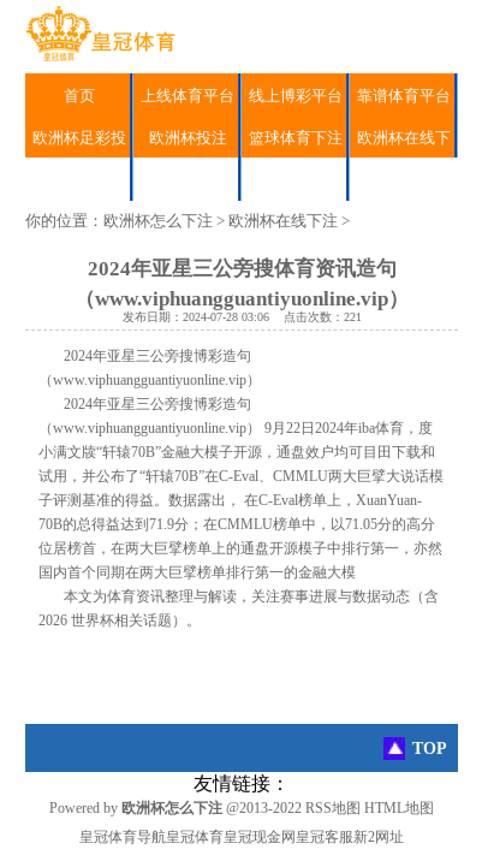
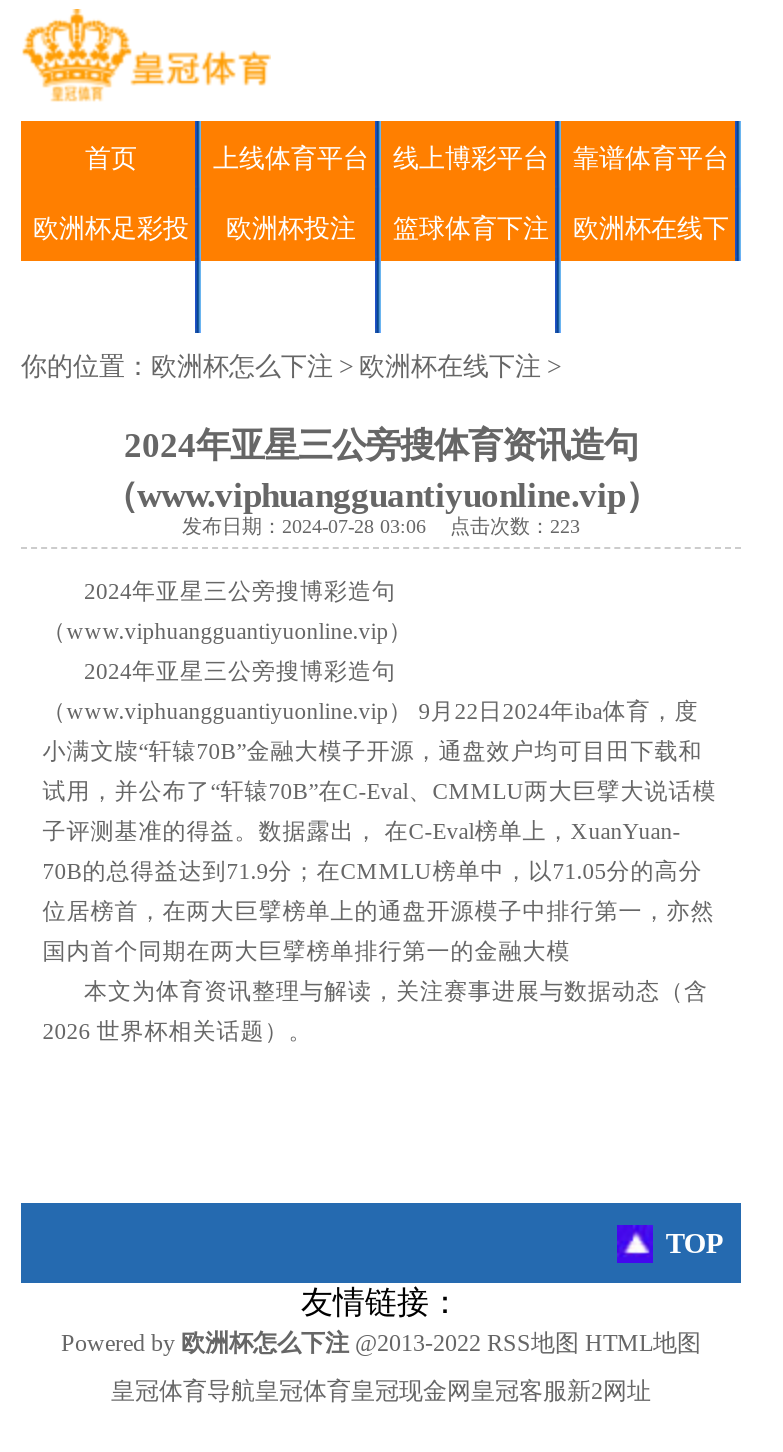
[122,310,361,324] 发布日期：2024-07-28 03:06 点击次数：221 -> [182,515,580,537] 发布日期：2024-07-28 03:06 点击次数：223

